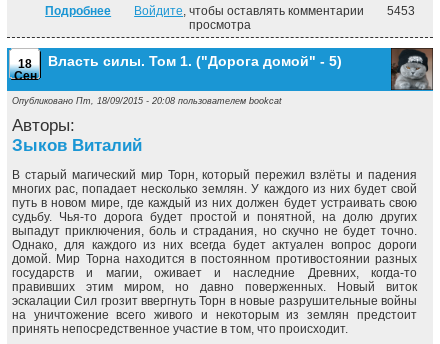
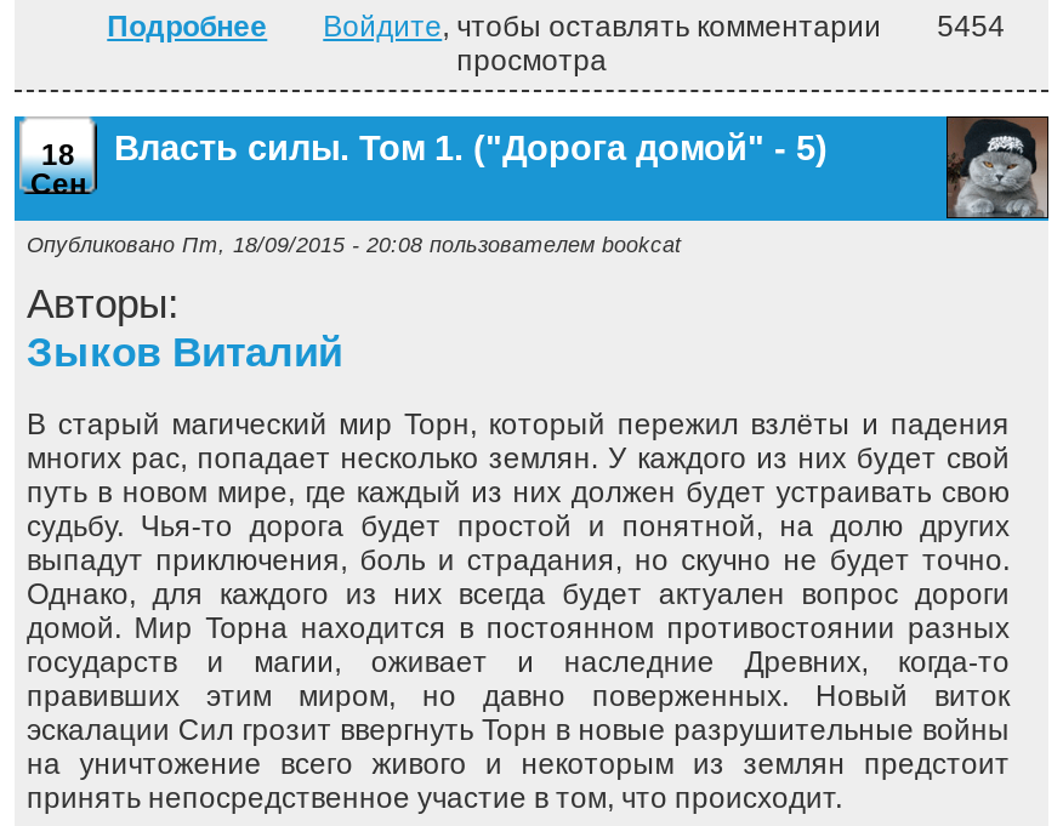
[387,4,415,18] 5453 -> [937,10,1005,44] 5454

